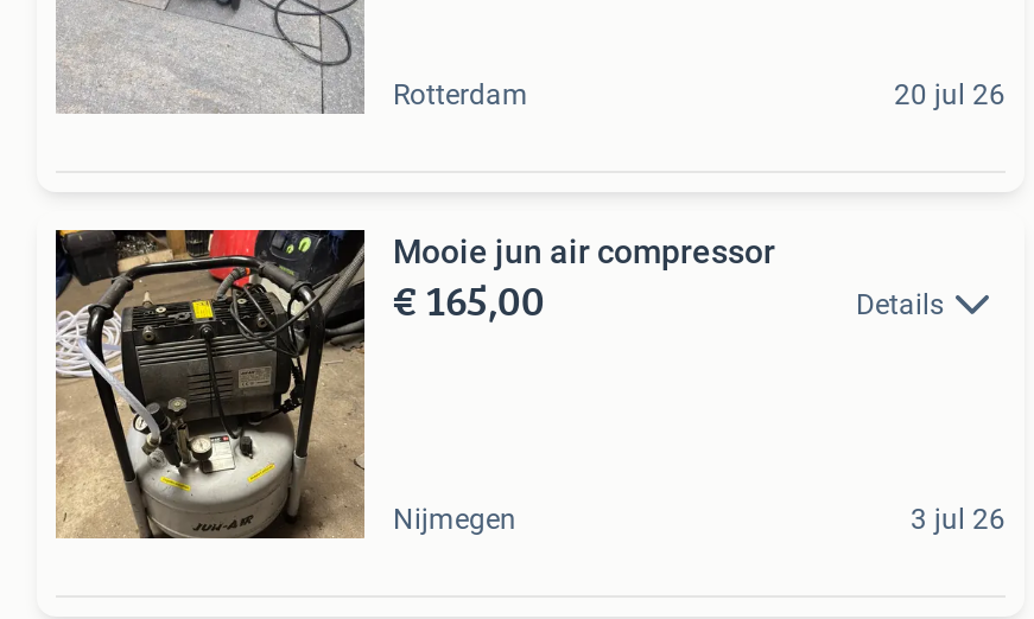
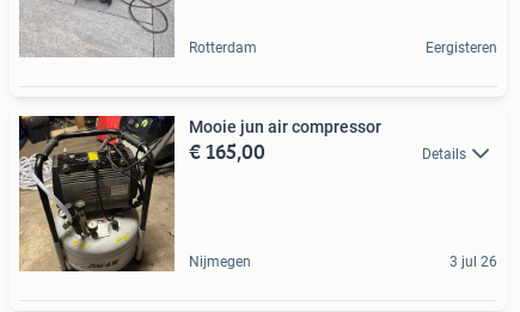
[894,78,1006,111] 20 jul 26 -> [426,39,497,56] Eergisteren

